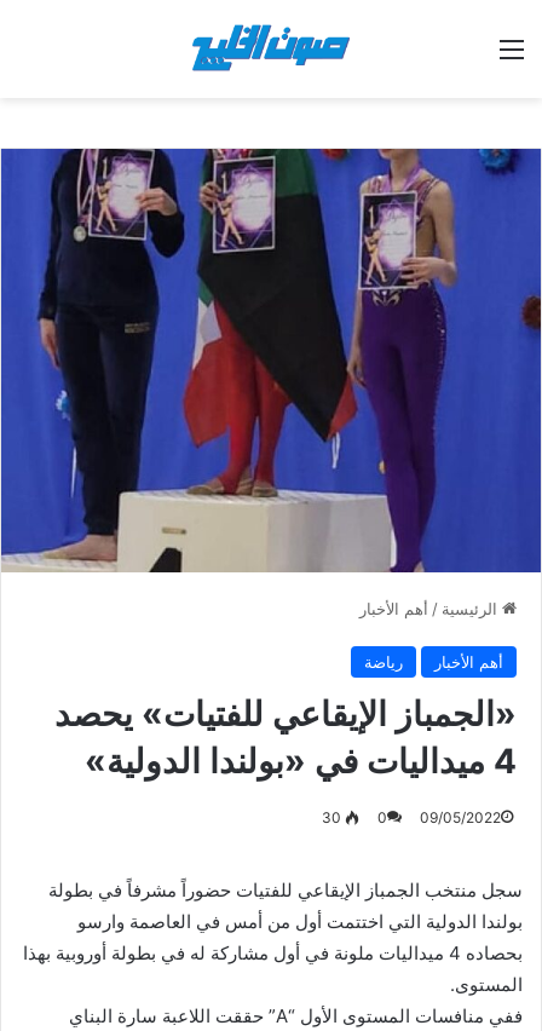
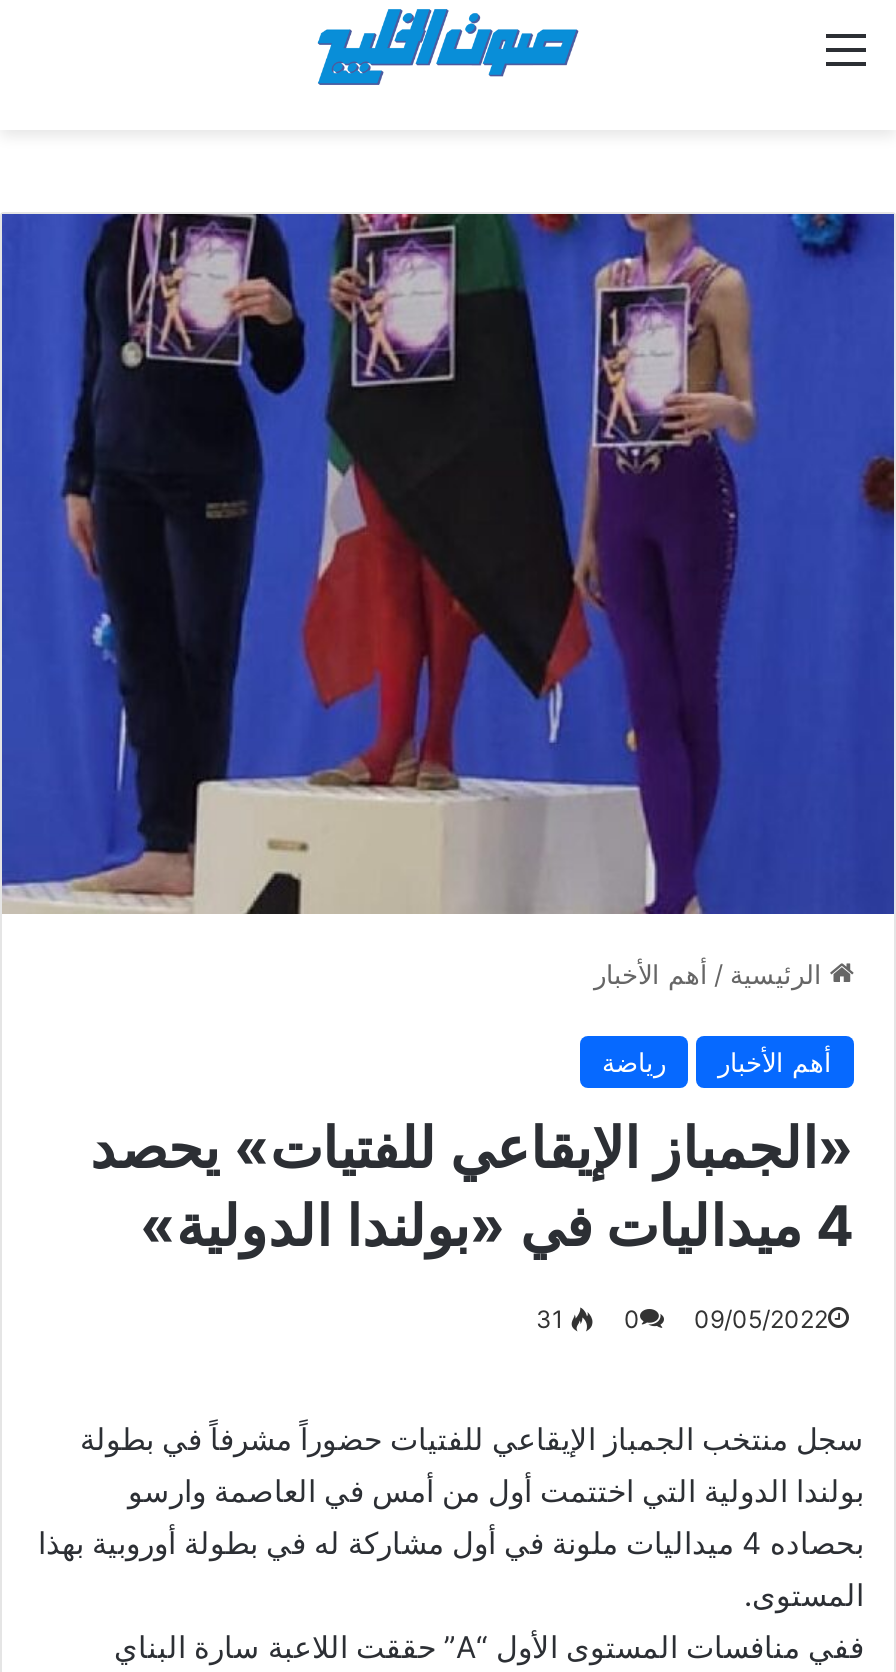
[322,808,341,826] 30 -> [536,1303,564,1333] 31

